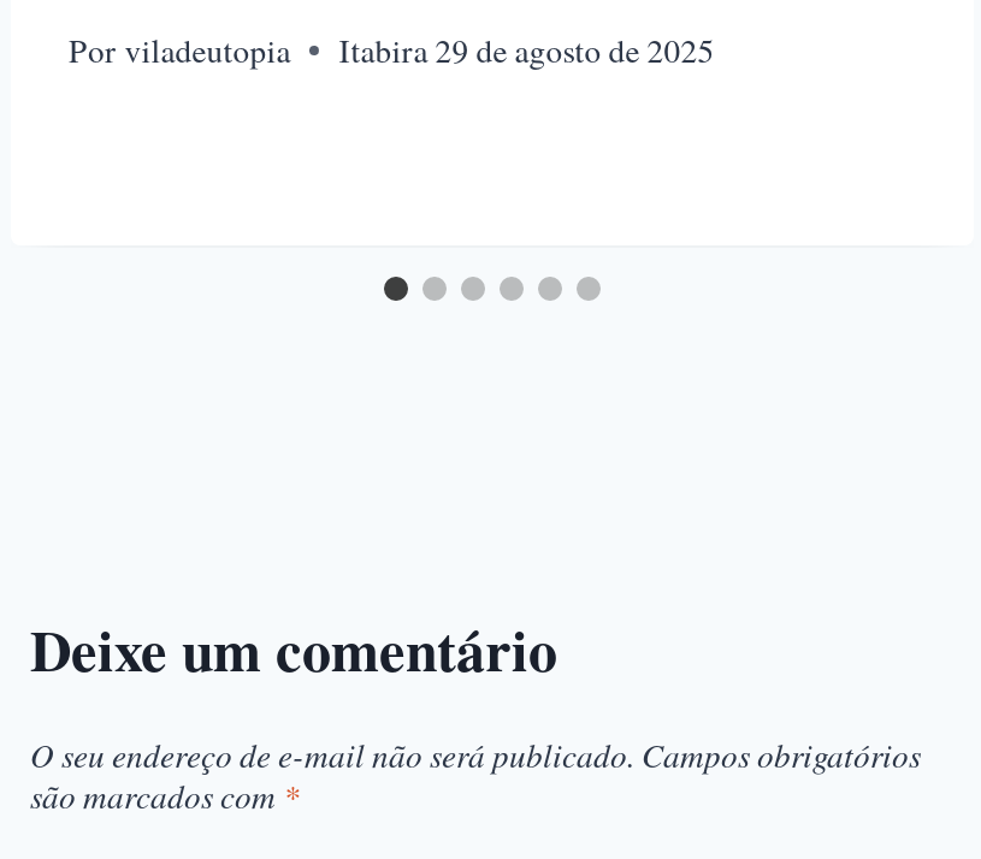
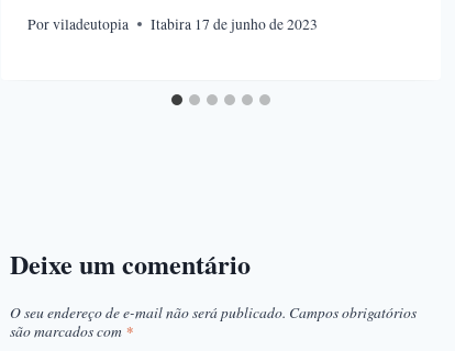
[339,28,714,71] Itabira 29 de agosto de 2025 -> [151,14,318,33] Itabira 17 de junho de 2023

